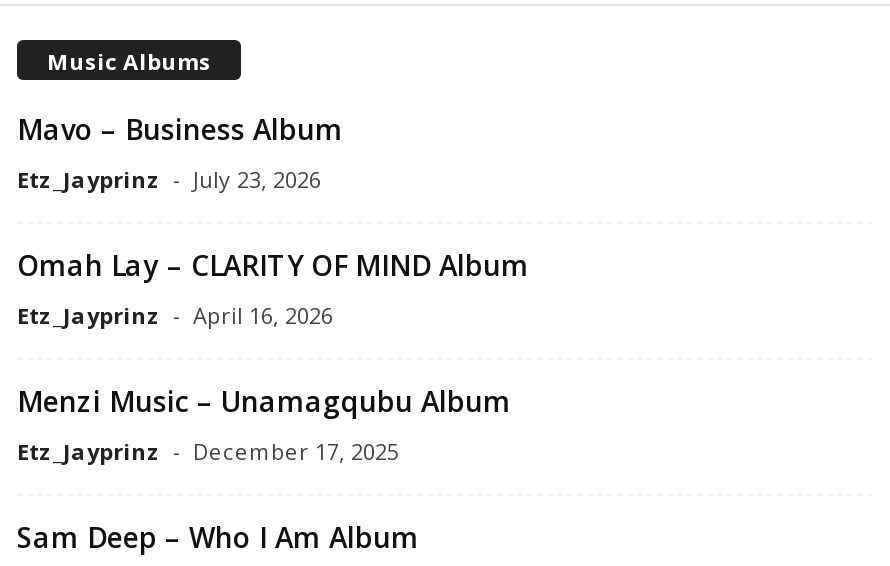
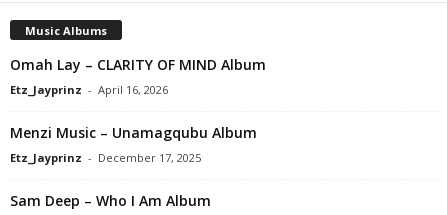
[17,109,343,193] Mavo – Business Album | Etz_Jayprinz - July 23, 2026 -> none

